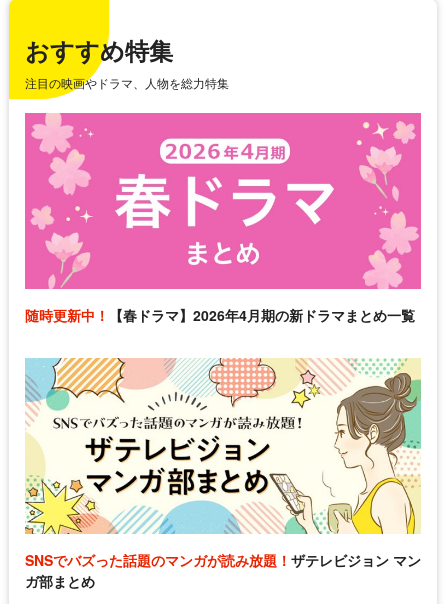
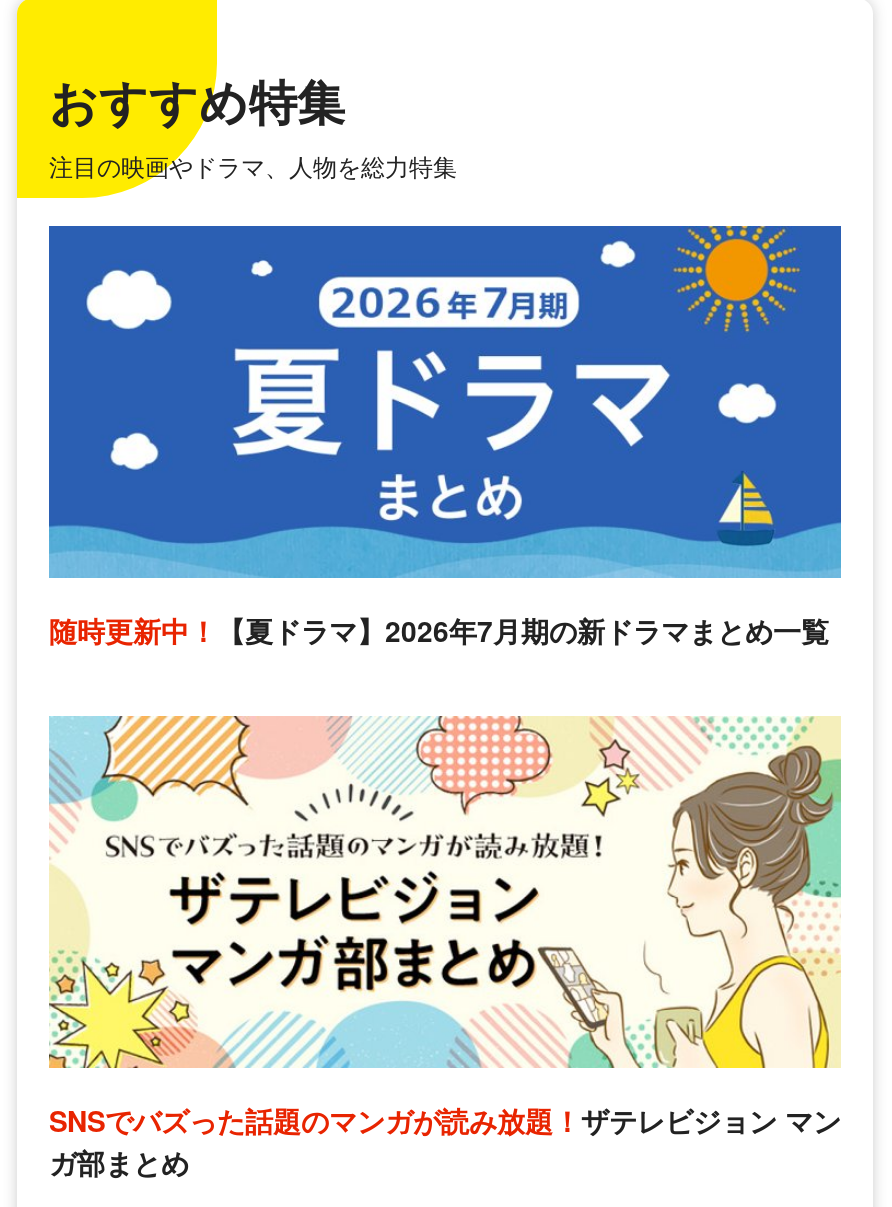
[24,112,422,325] [image] | 随時更新中！【春ドラマ】2026年4月期の新ドラマまとめ一覧 -> [47,224,843,650] [image] | 随時更新中！【夏ドラマ】2026年7月期の新ドラマまとめ一覧

